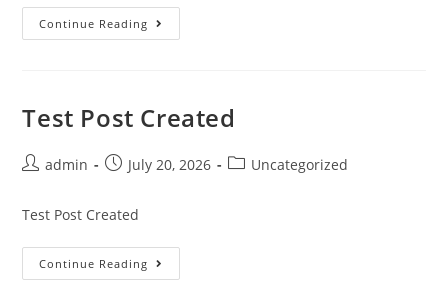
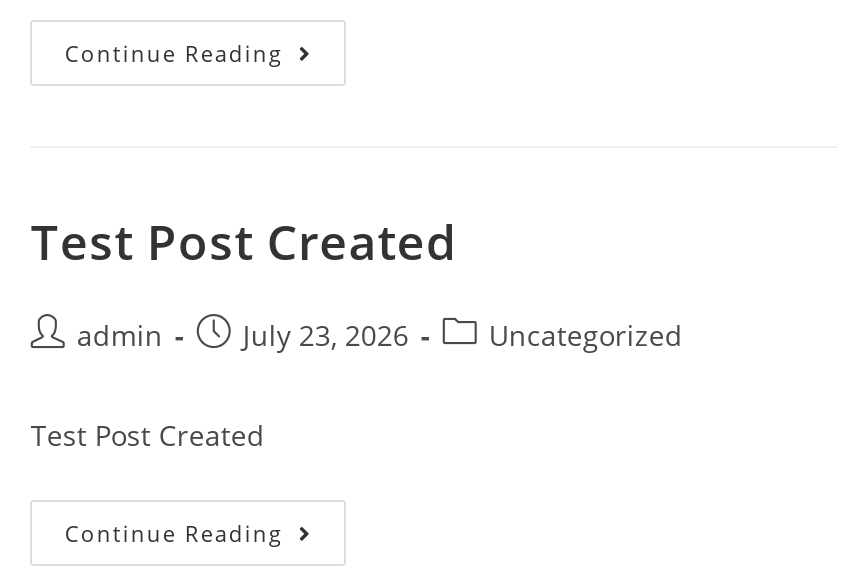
[128,155,211,174] July 20, 2026 -> [243,316,409,354] July 23, 2026

